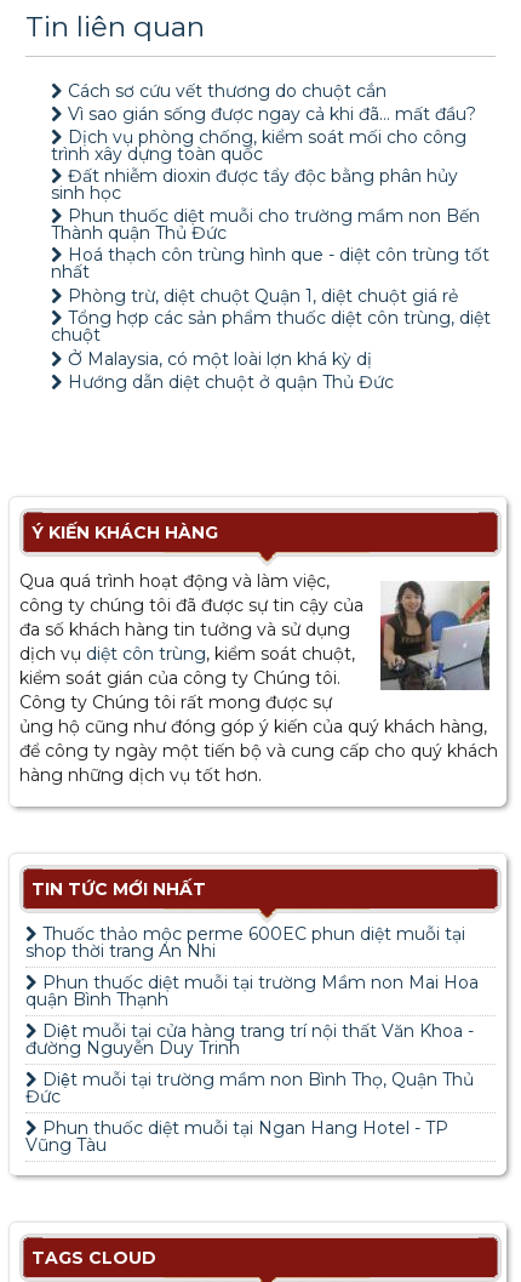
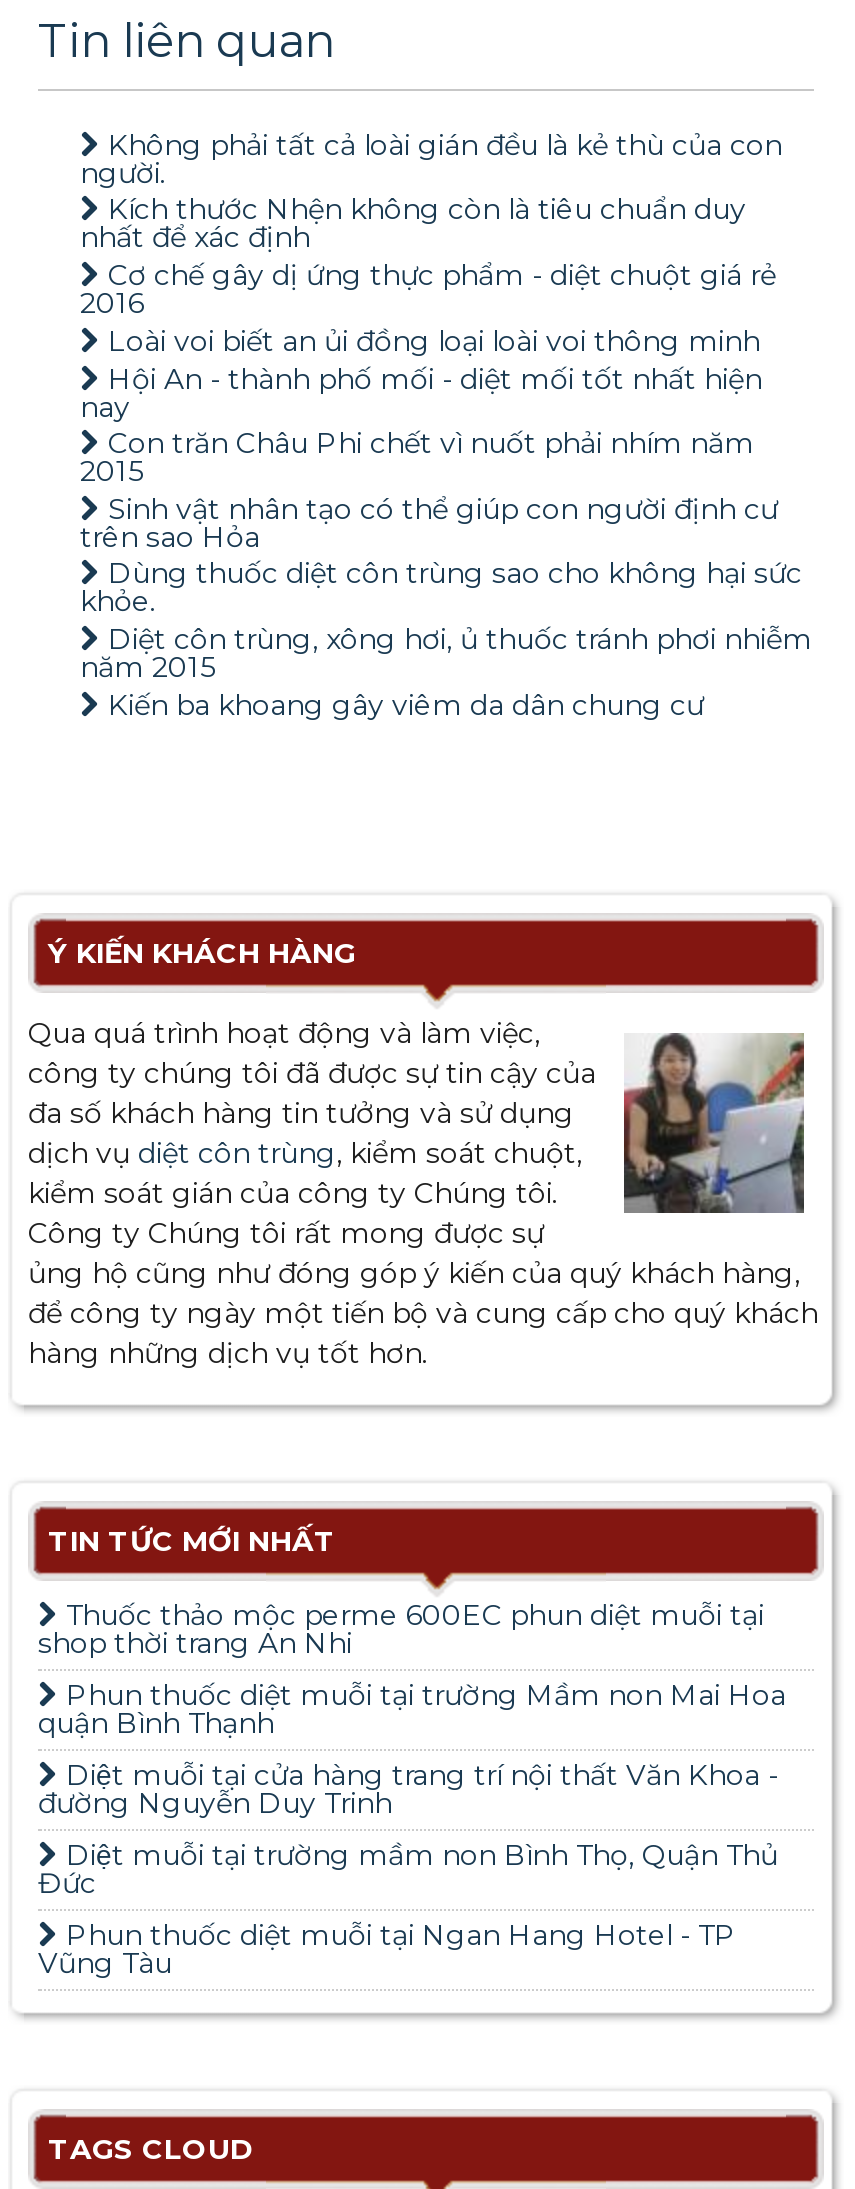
[51,80,491,394] Cách sơ cứu vết thương do chuột cắn | Vì sao gián sống được ngay cả khi đã… mất đầu? | Dịch vụ phòng chống, kiểm soát mối cho công | trình xây dựng toàn quốc | Đất nhiễm dioxin được tẩy độc bằng phân hủy | sinh học | Phun thuốc diệt muỗi cho trường mầm non Bến | Thành quận Thủ Đức | Hoá thạch côn trùng hình que - diệt côn trùng tốt | nhất | Phòng trừ, diệt chuột Quận 1, diệt chuột giá rẻ | Tổng hợp các sản phẩm thuốc diệt côn trùng, diệt | chuột | Ở Malaysia, có một loài lợn khá kỳ dị | Hướng dẫn diệt chuột ở quận Thủ Đức -> [80,127,812,724] Không phải tất cả loài gián đều là kẻ thù của con | người. | Kích thước Nhện không còn là tiêu chuẩn duy | nhất để xác định | Cơ chế gây dị ứng thực phẩm - diệt chuột giá rẻ | 2016 | Loài voi biết an ủi đồng loại loài voi thông minh | Hội An - thành phố mối - diệt mối tốt nhất hiện | nay | Con trăn Châu Phi chết vì nuốt phải nhím năm | 2015 | Sinh vật nhân tạo có thể giúp con người định cư | trên sao Hỏa | Dùng thuốc diệt côn trùng sao cho không hại sức | khỏe. | Diệt côn trùng, xông hơi, ủ thuốc tránh phơi nhiễm | năm 2015 | Kiến ba khoang gây viêm da dân chung cư

